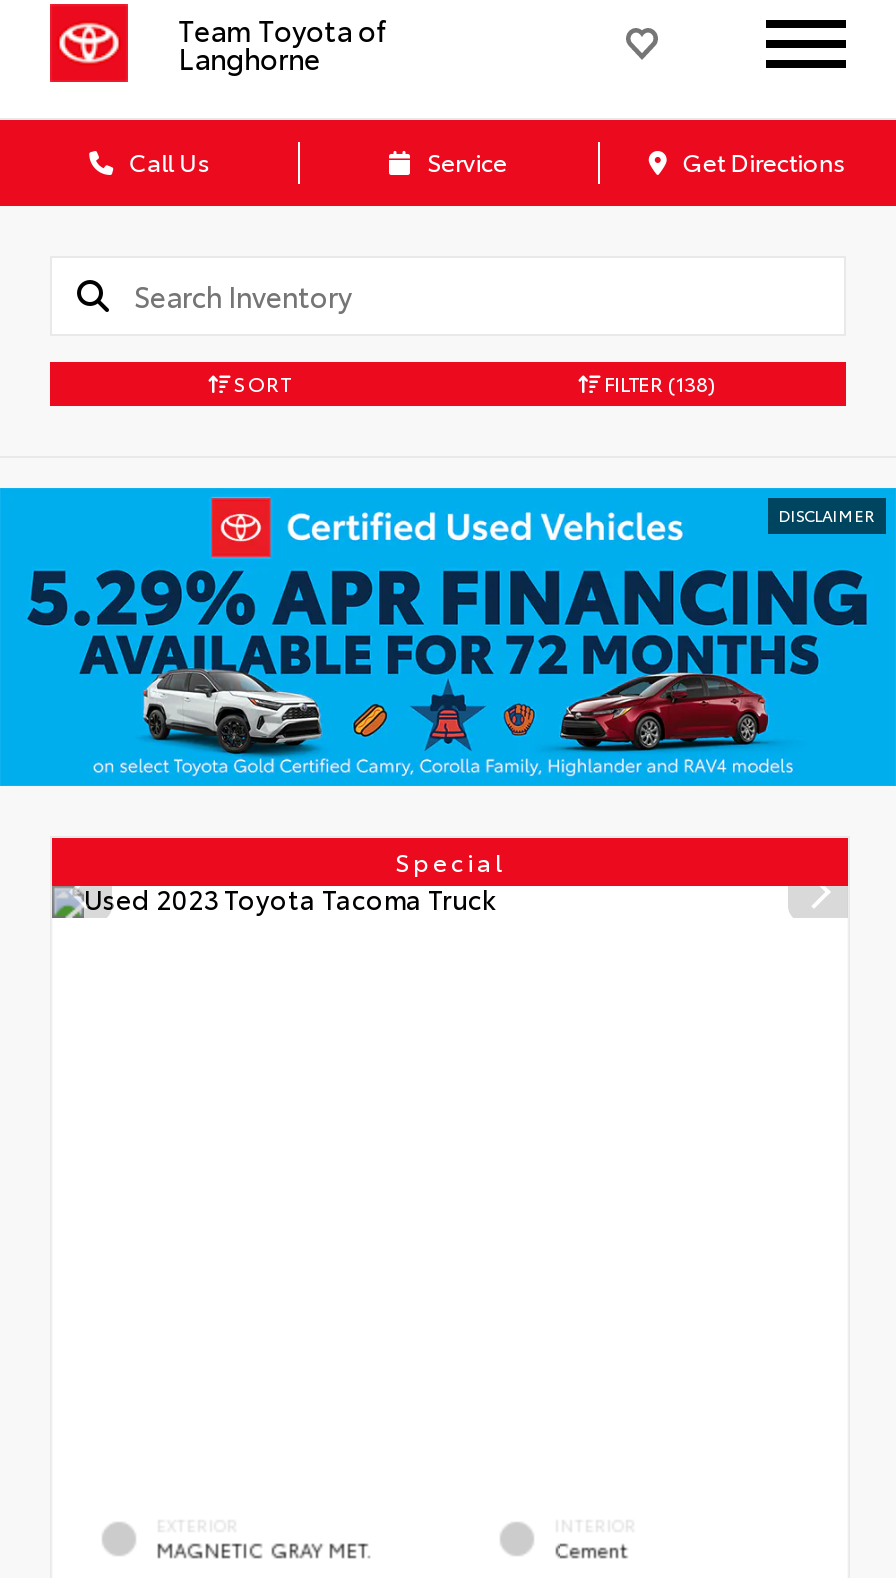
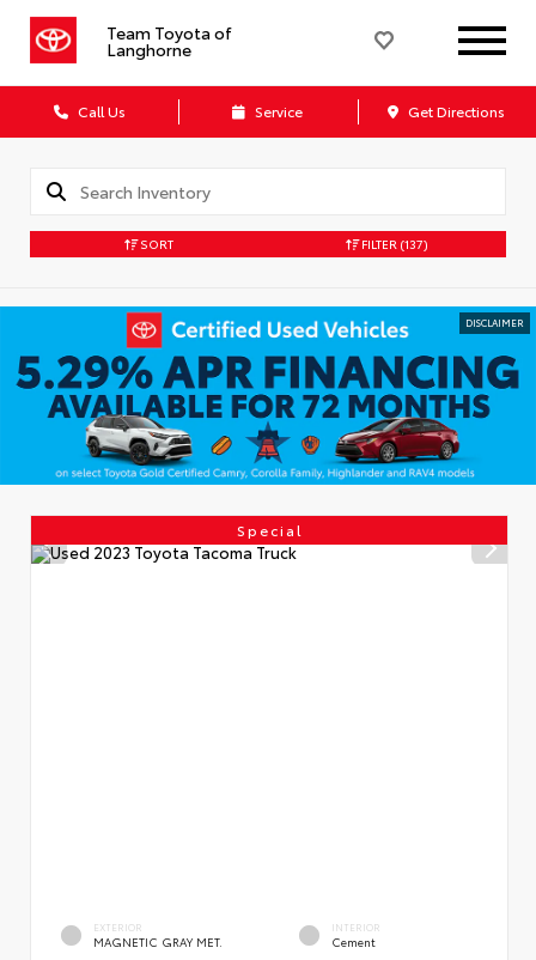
[600,368,716,398] FILTER (138) -> [359,234,428,252] FILTER (137)

